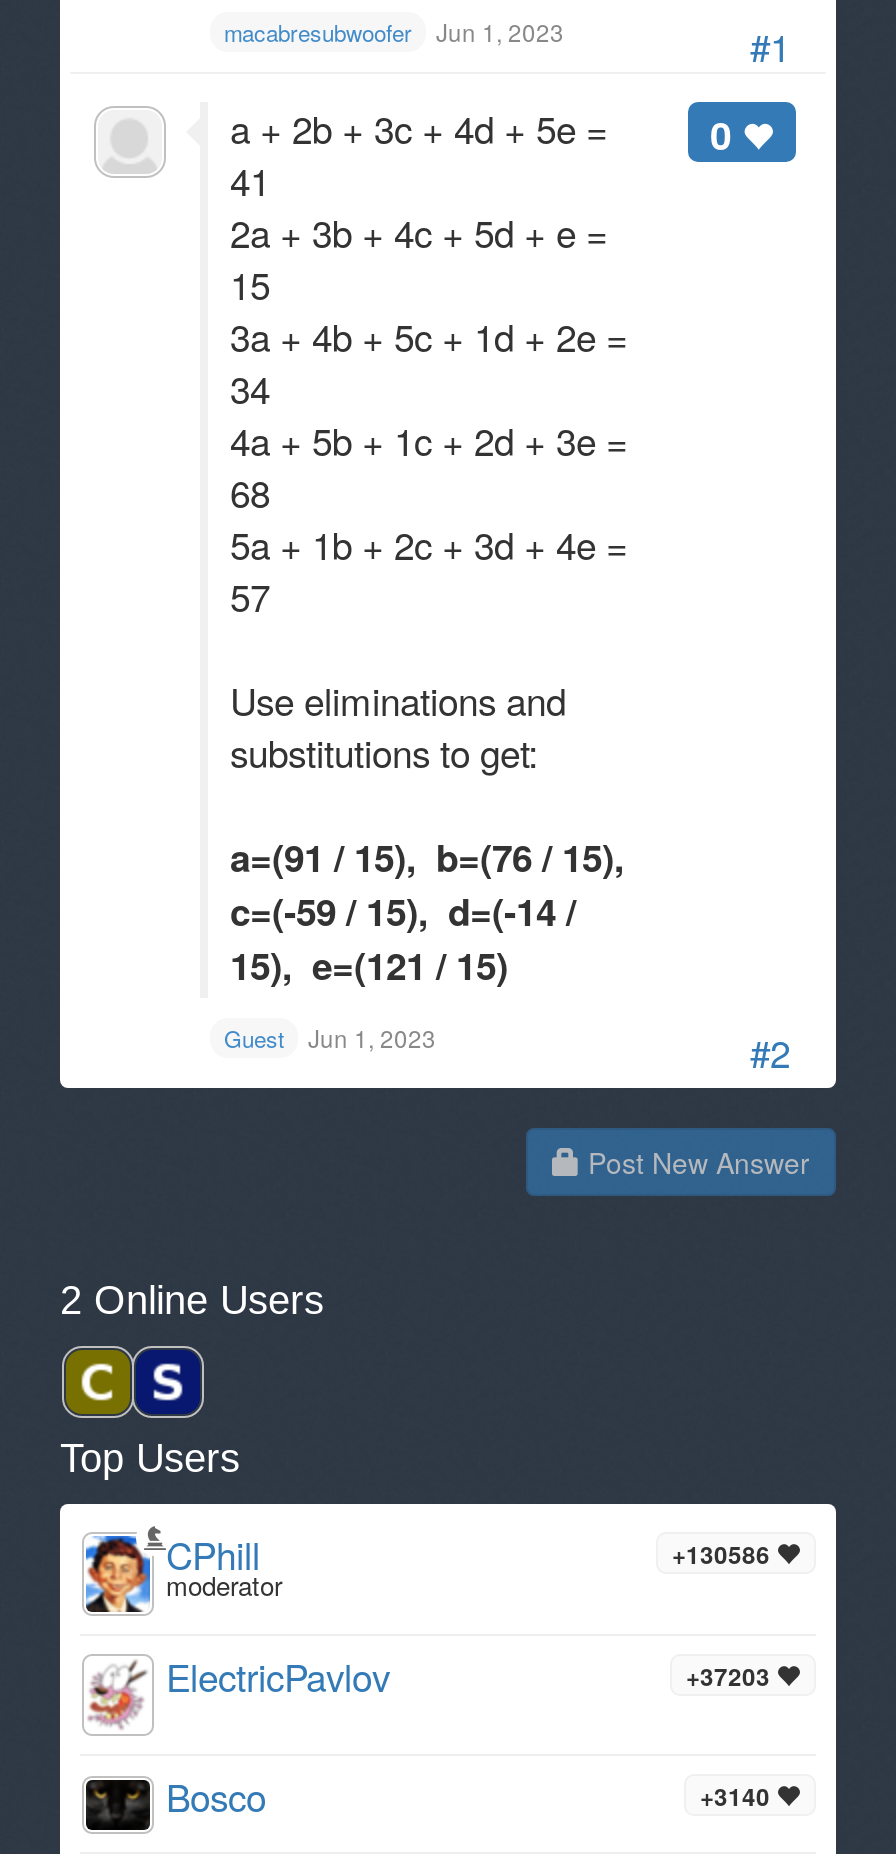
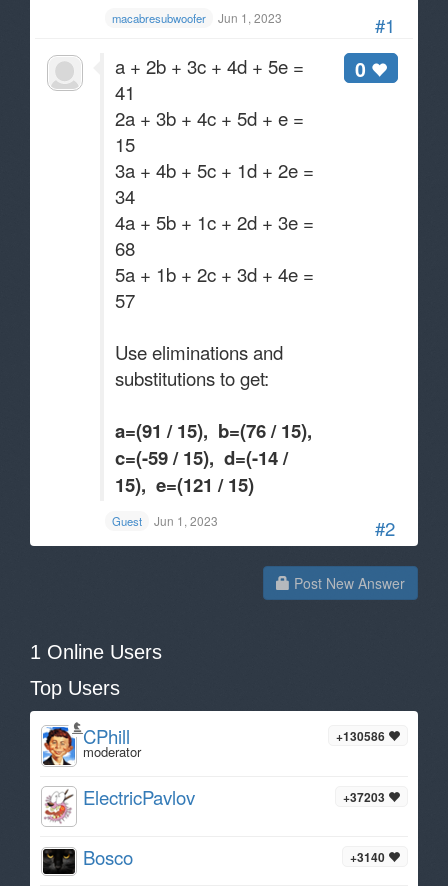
[60,1278,324,1322] 2 Online Users -> [30,641,162,663] 1 Online Users

